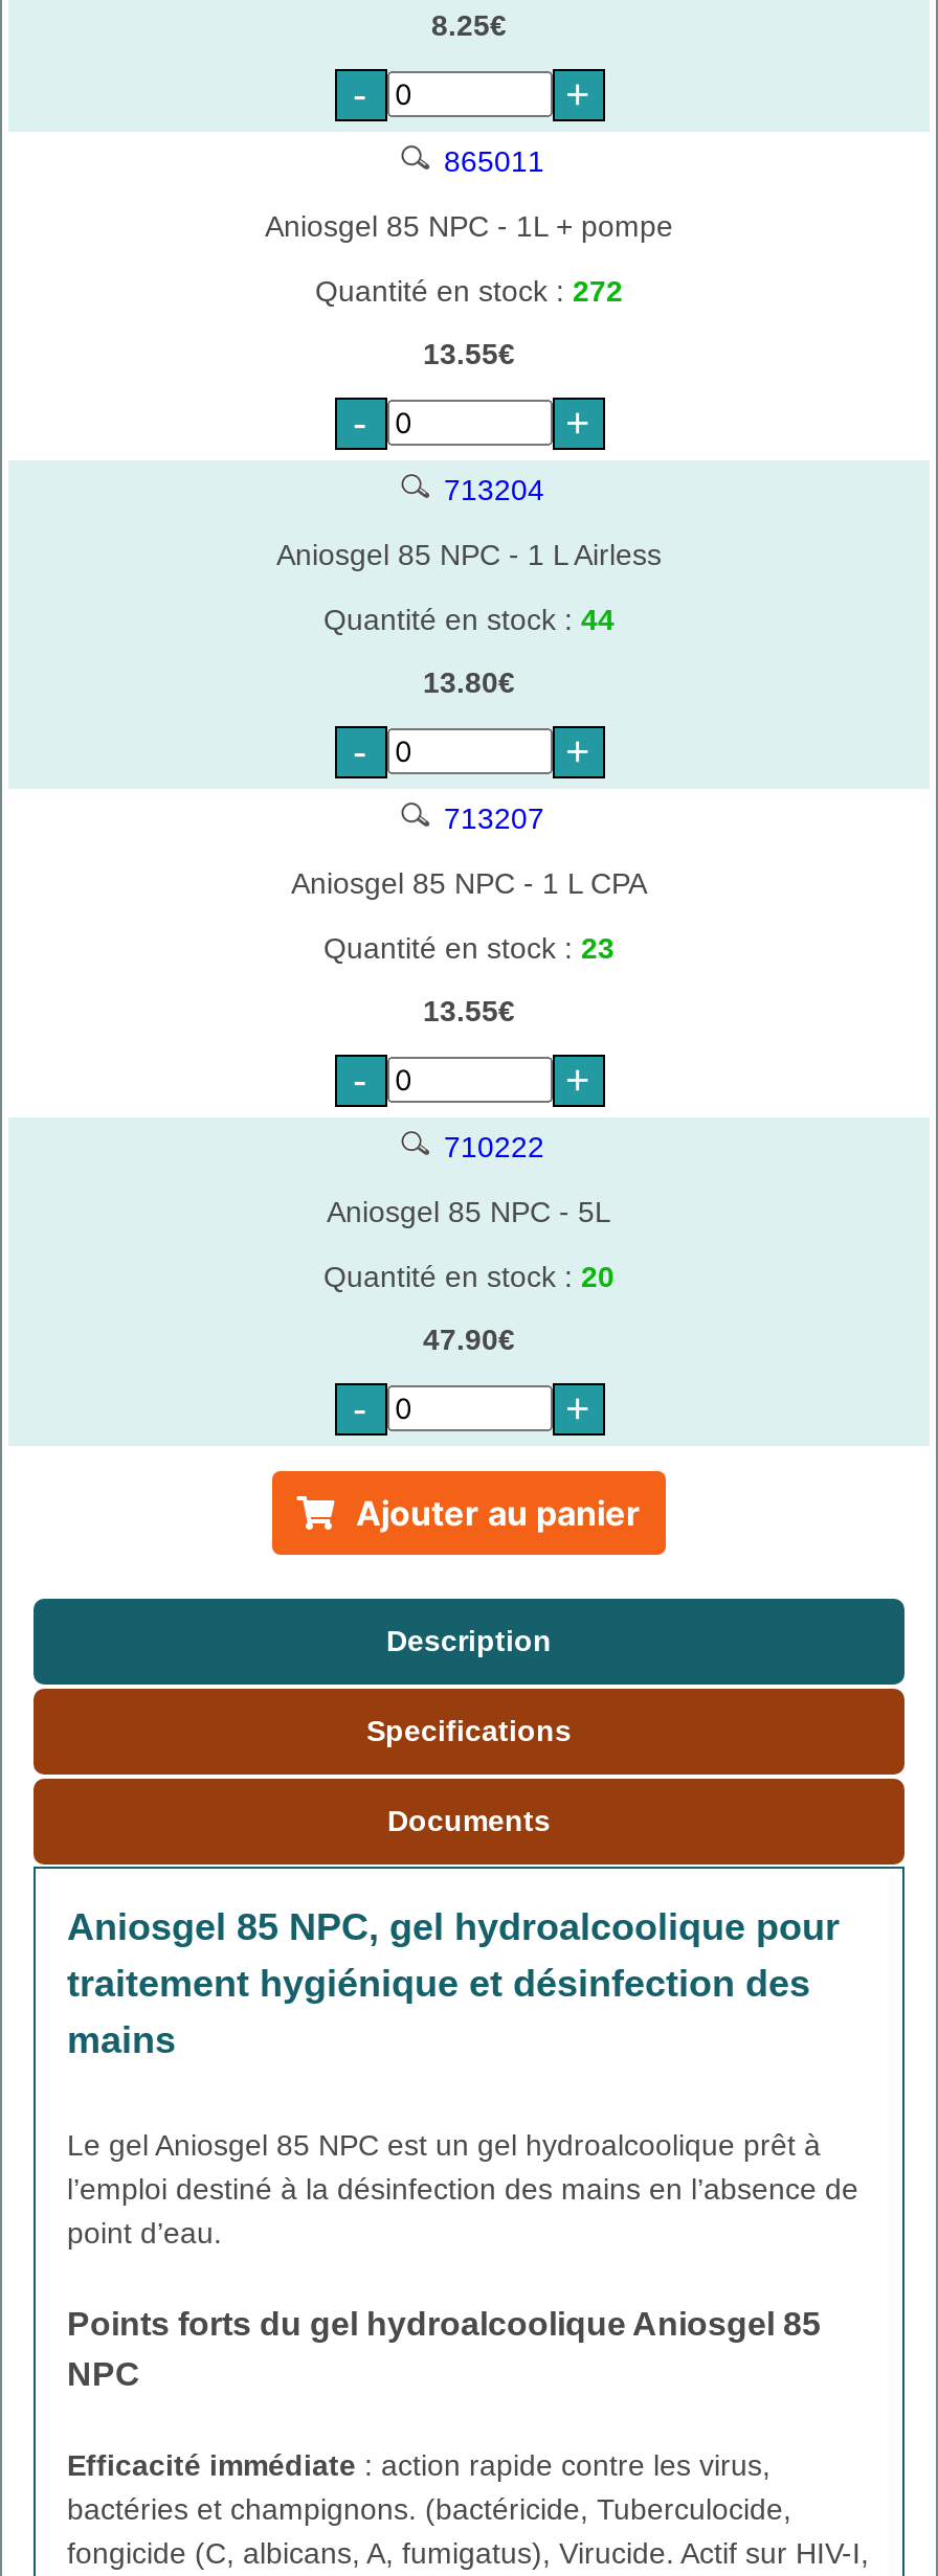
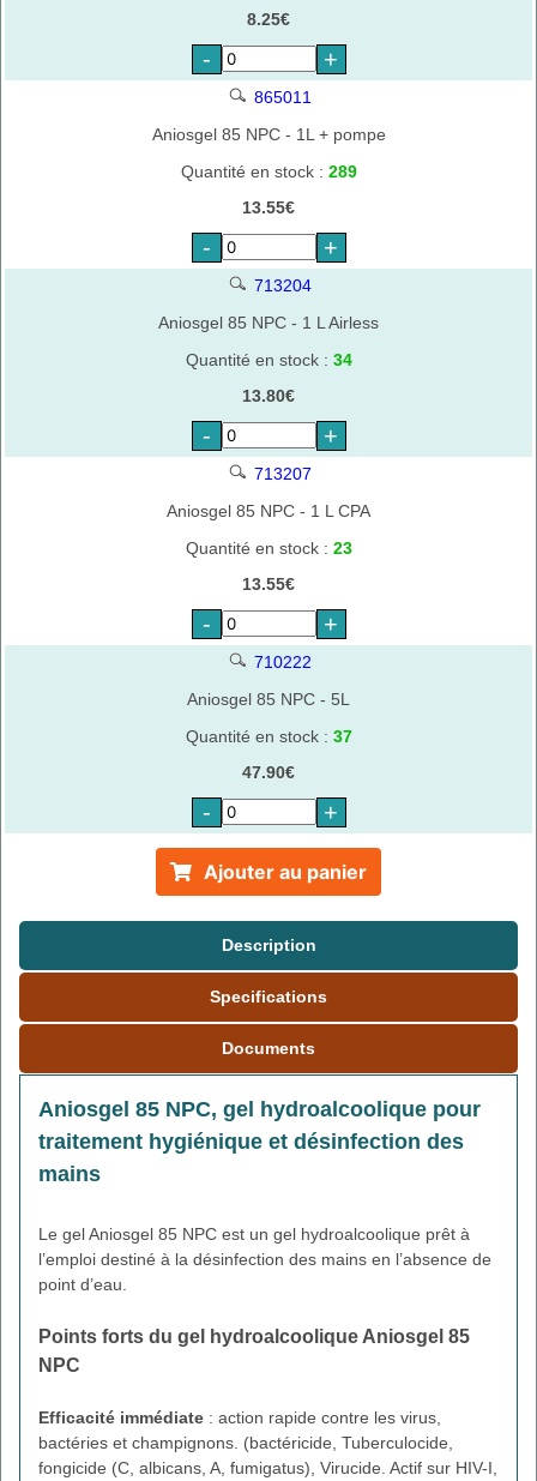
[315,273,623,307] Quantité en stock : 272 -> [180,161,357,181] Quantité en stock : 289
[323,602,615,635] Quantité en stock : 44 -> [185,350,352,369] Quantité en stock : 34
[323,1259,615,1292] Quantité en stock : 20 -> [185,726,352,745] Quantité en stock : 37

